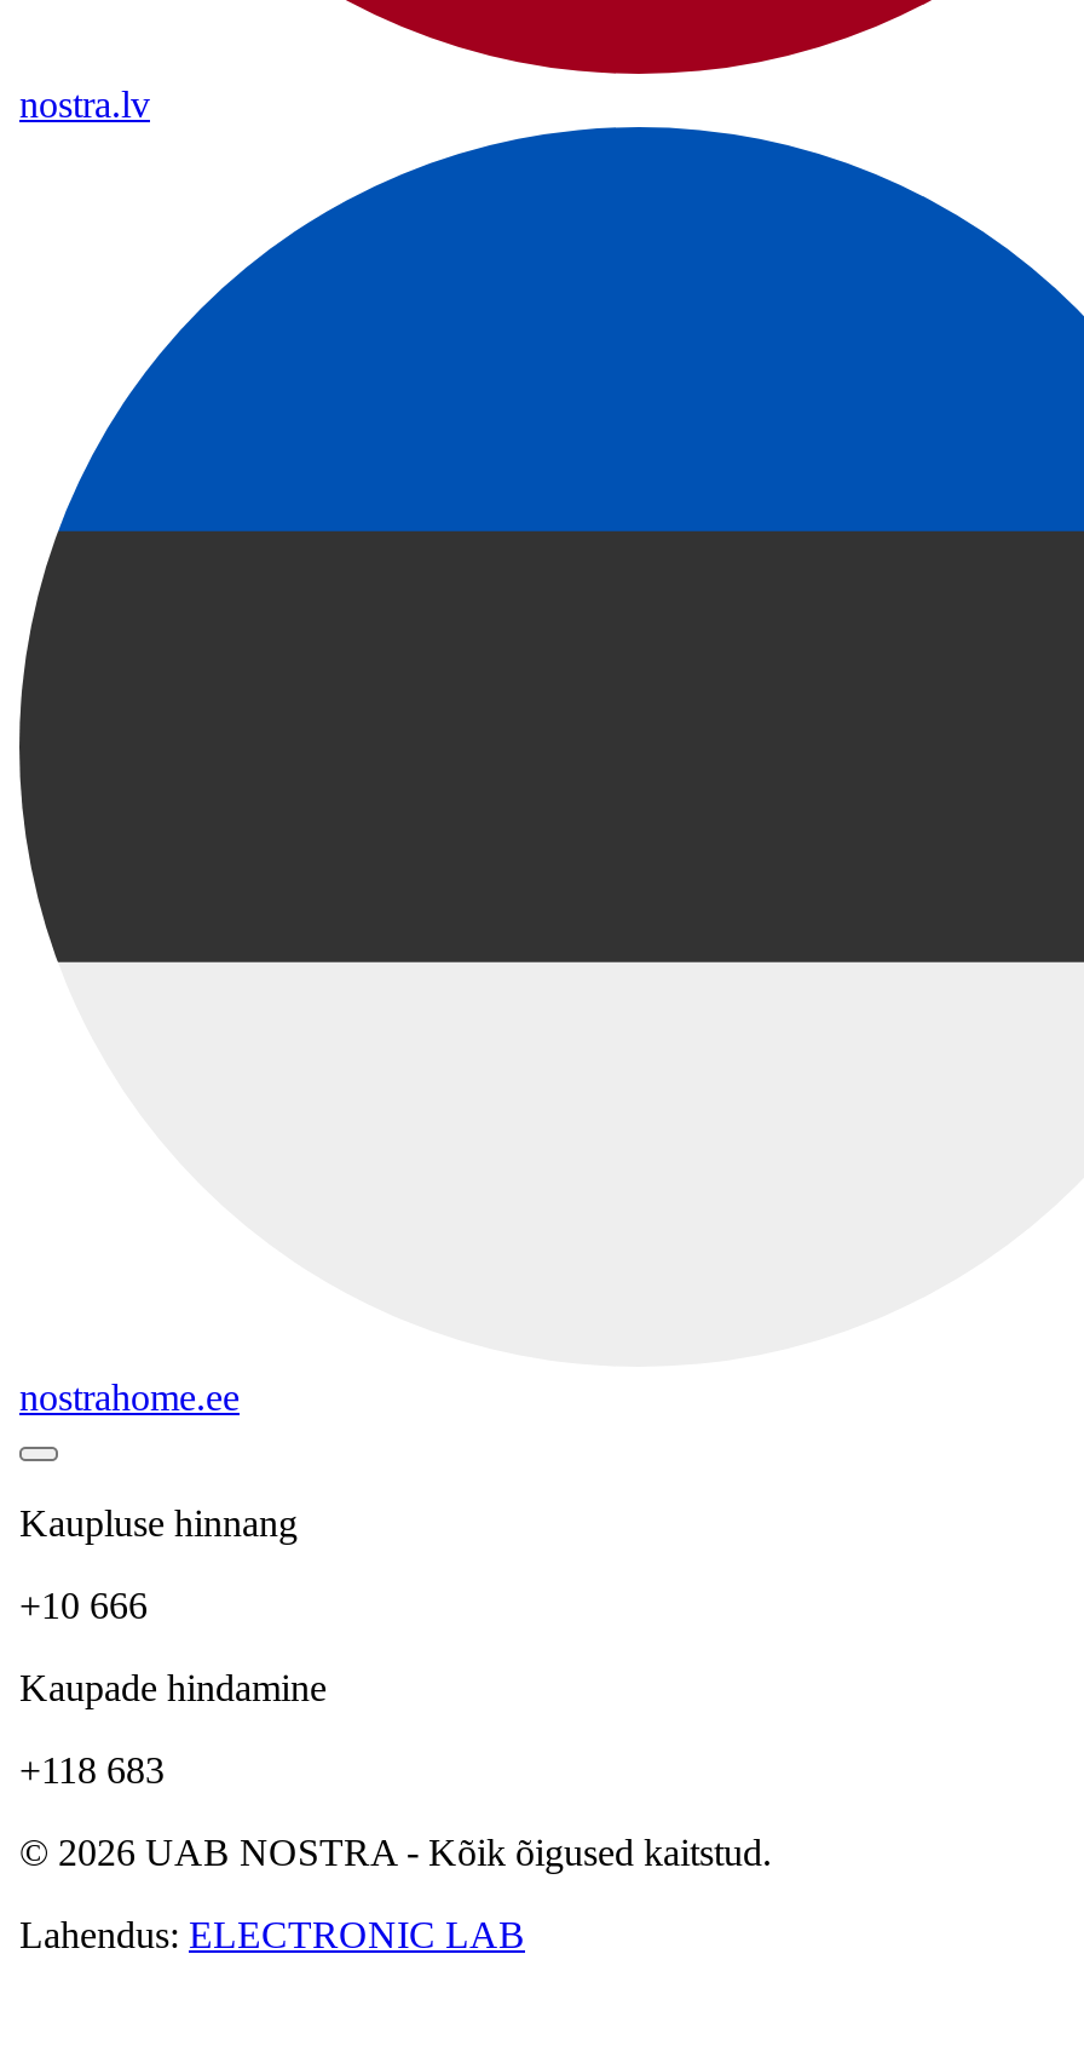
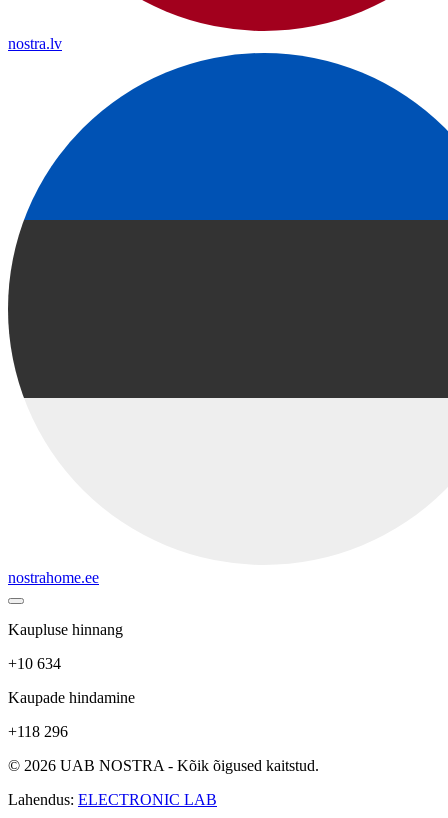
[19,1585,148,1626] +10 666 -> [8,655,61,672] +10 634
[19,1750,165,1791] +118 683 -> [8,723,68,740] +118 296

